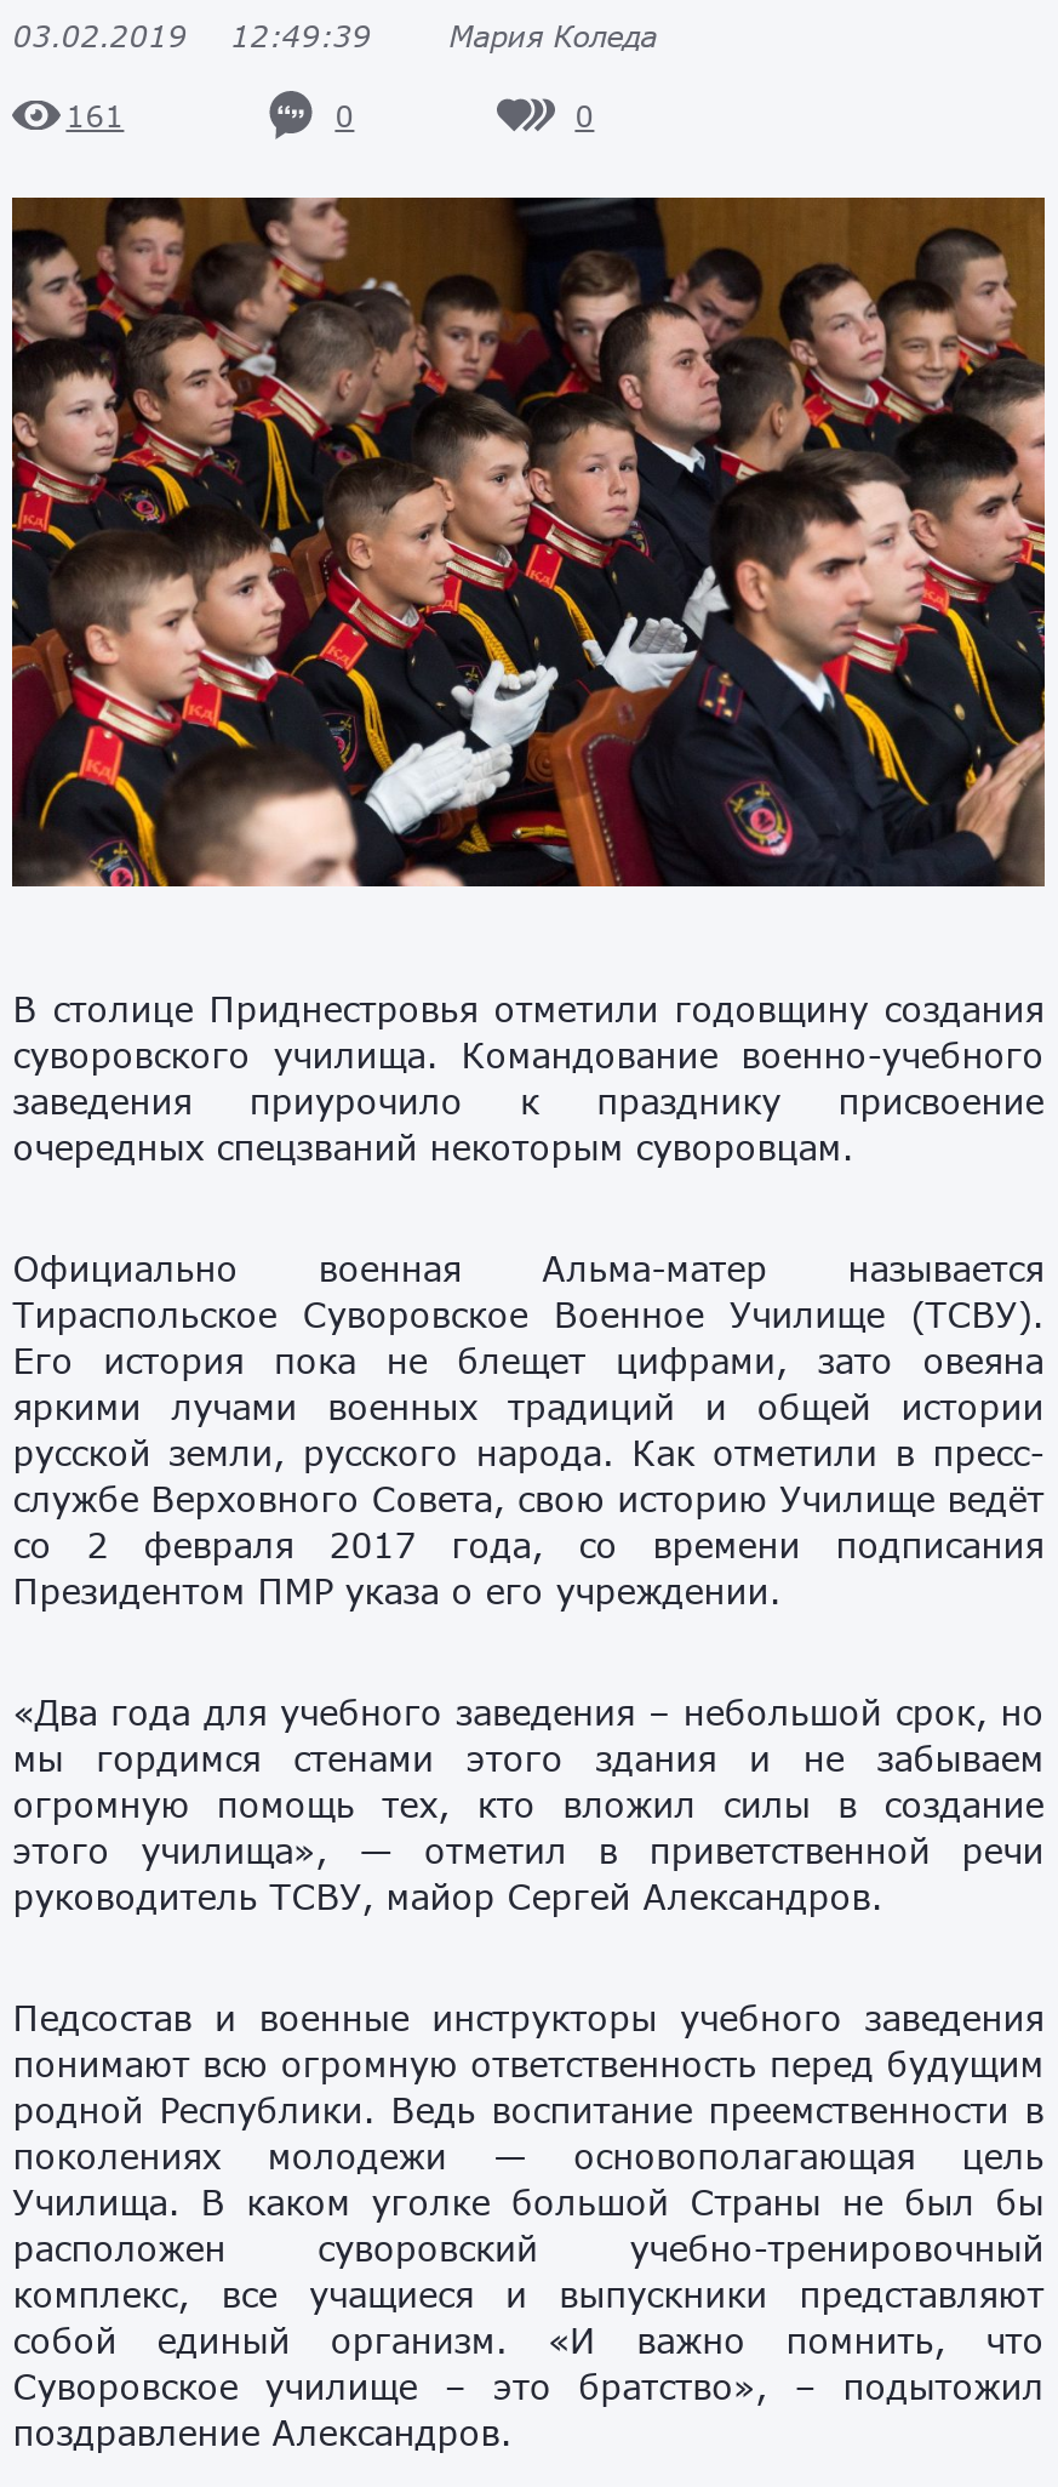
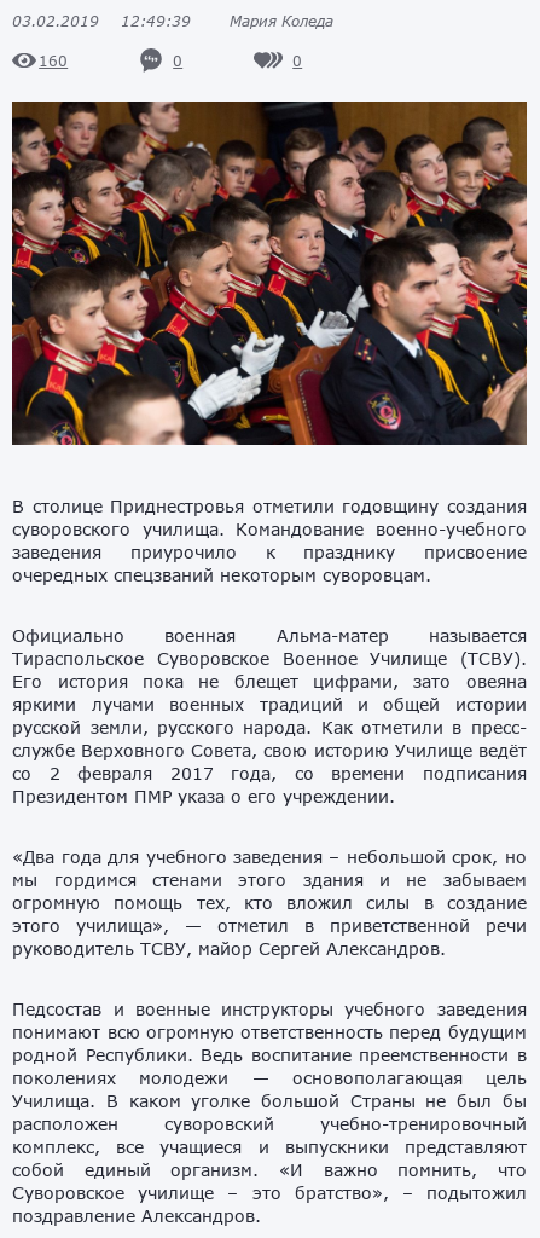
[66,98,124,135] 161 -> [39,52,68,70] 160

